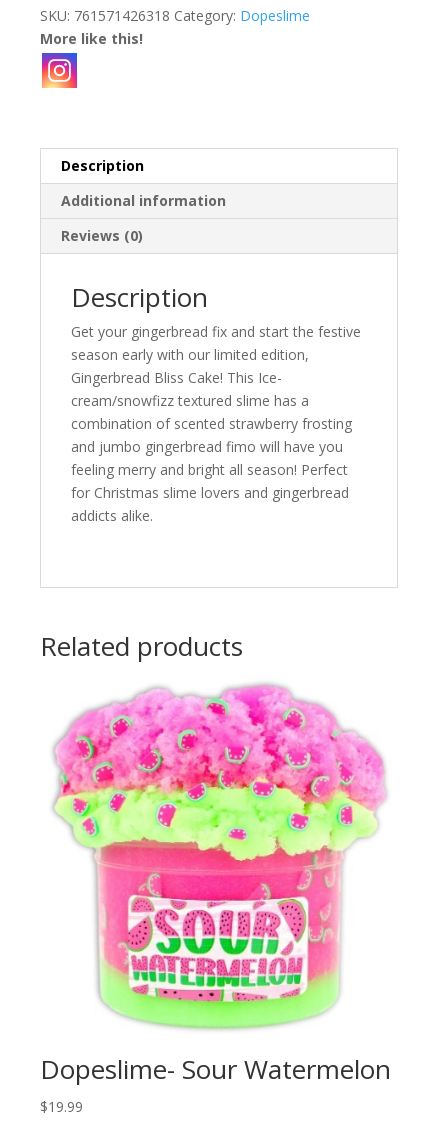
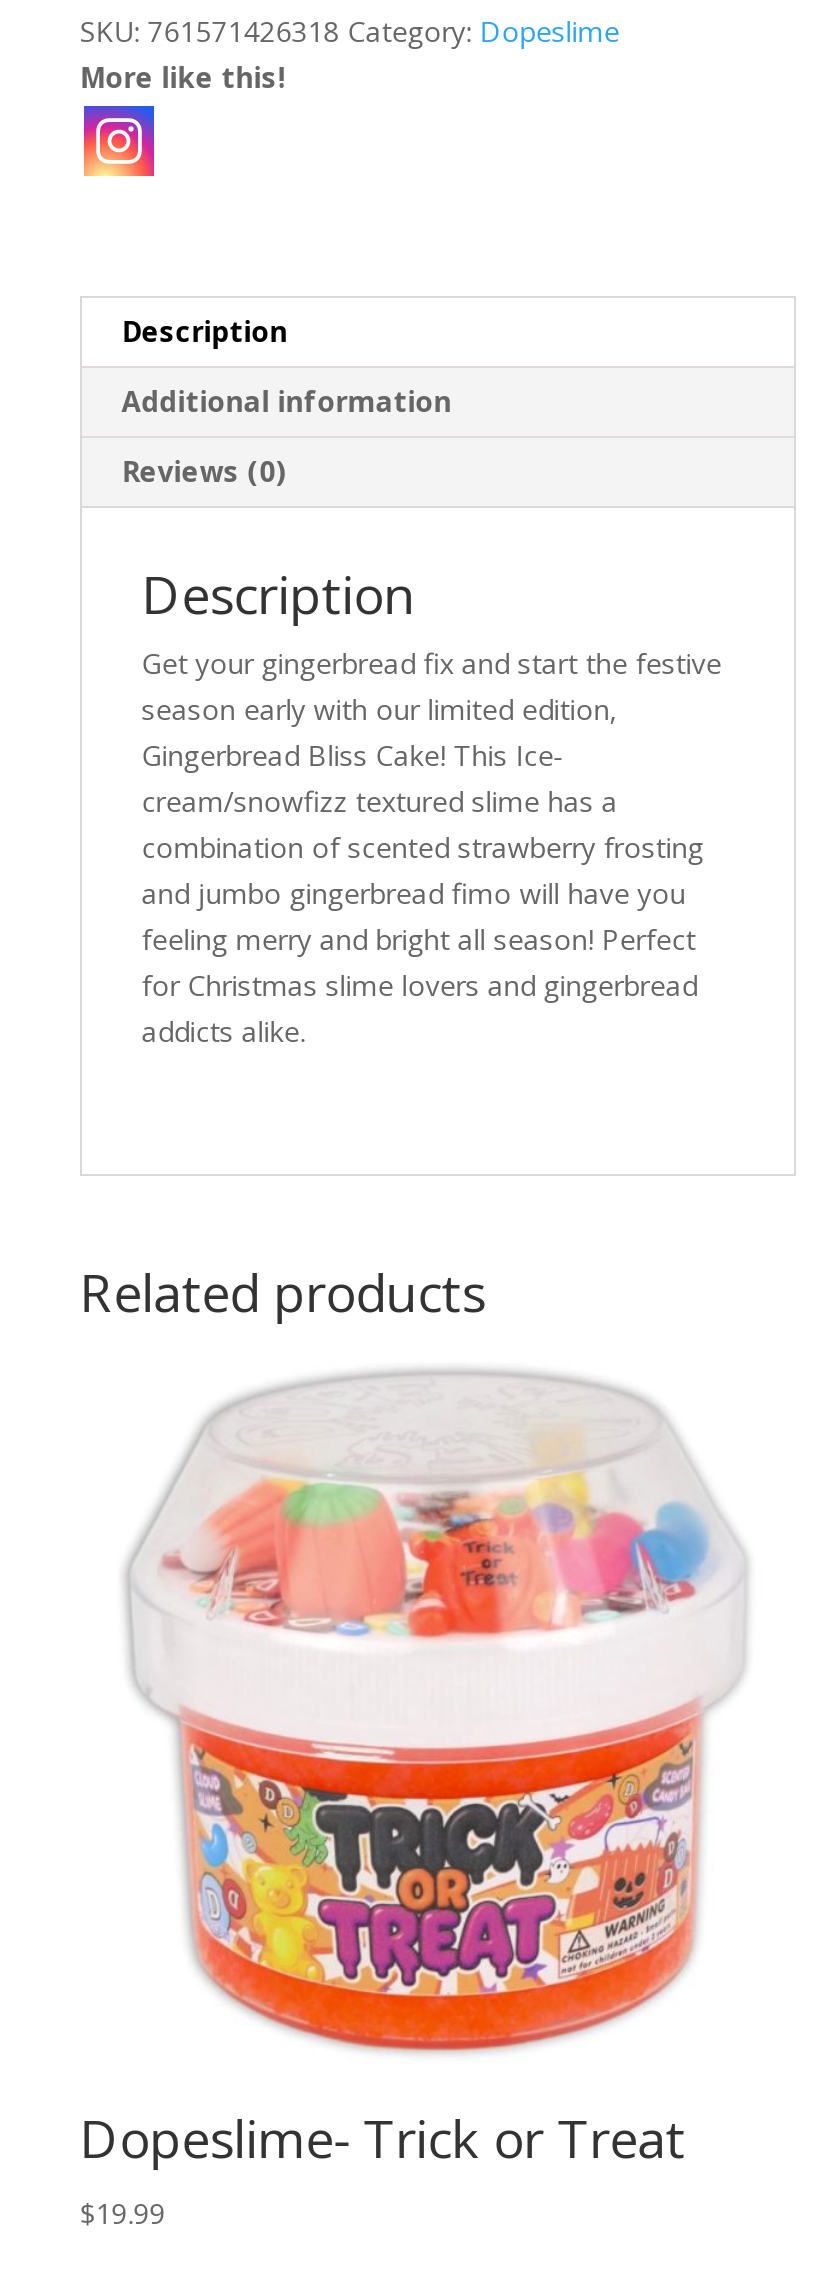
[40,683,391,1087] [image] | Dopeslime- Sour Watermelon -> [80,1368,774,2174] [image] | Dopeslime- Trick or Treat

